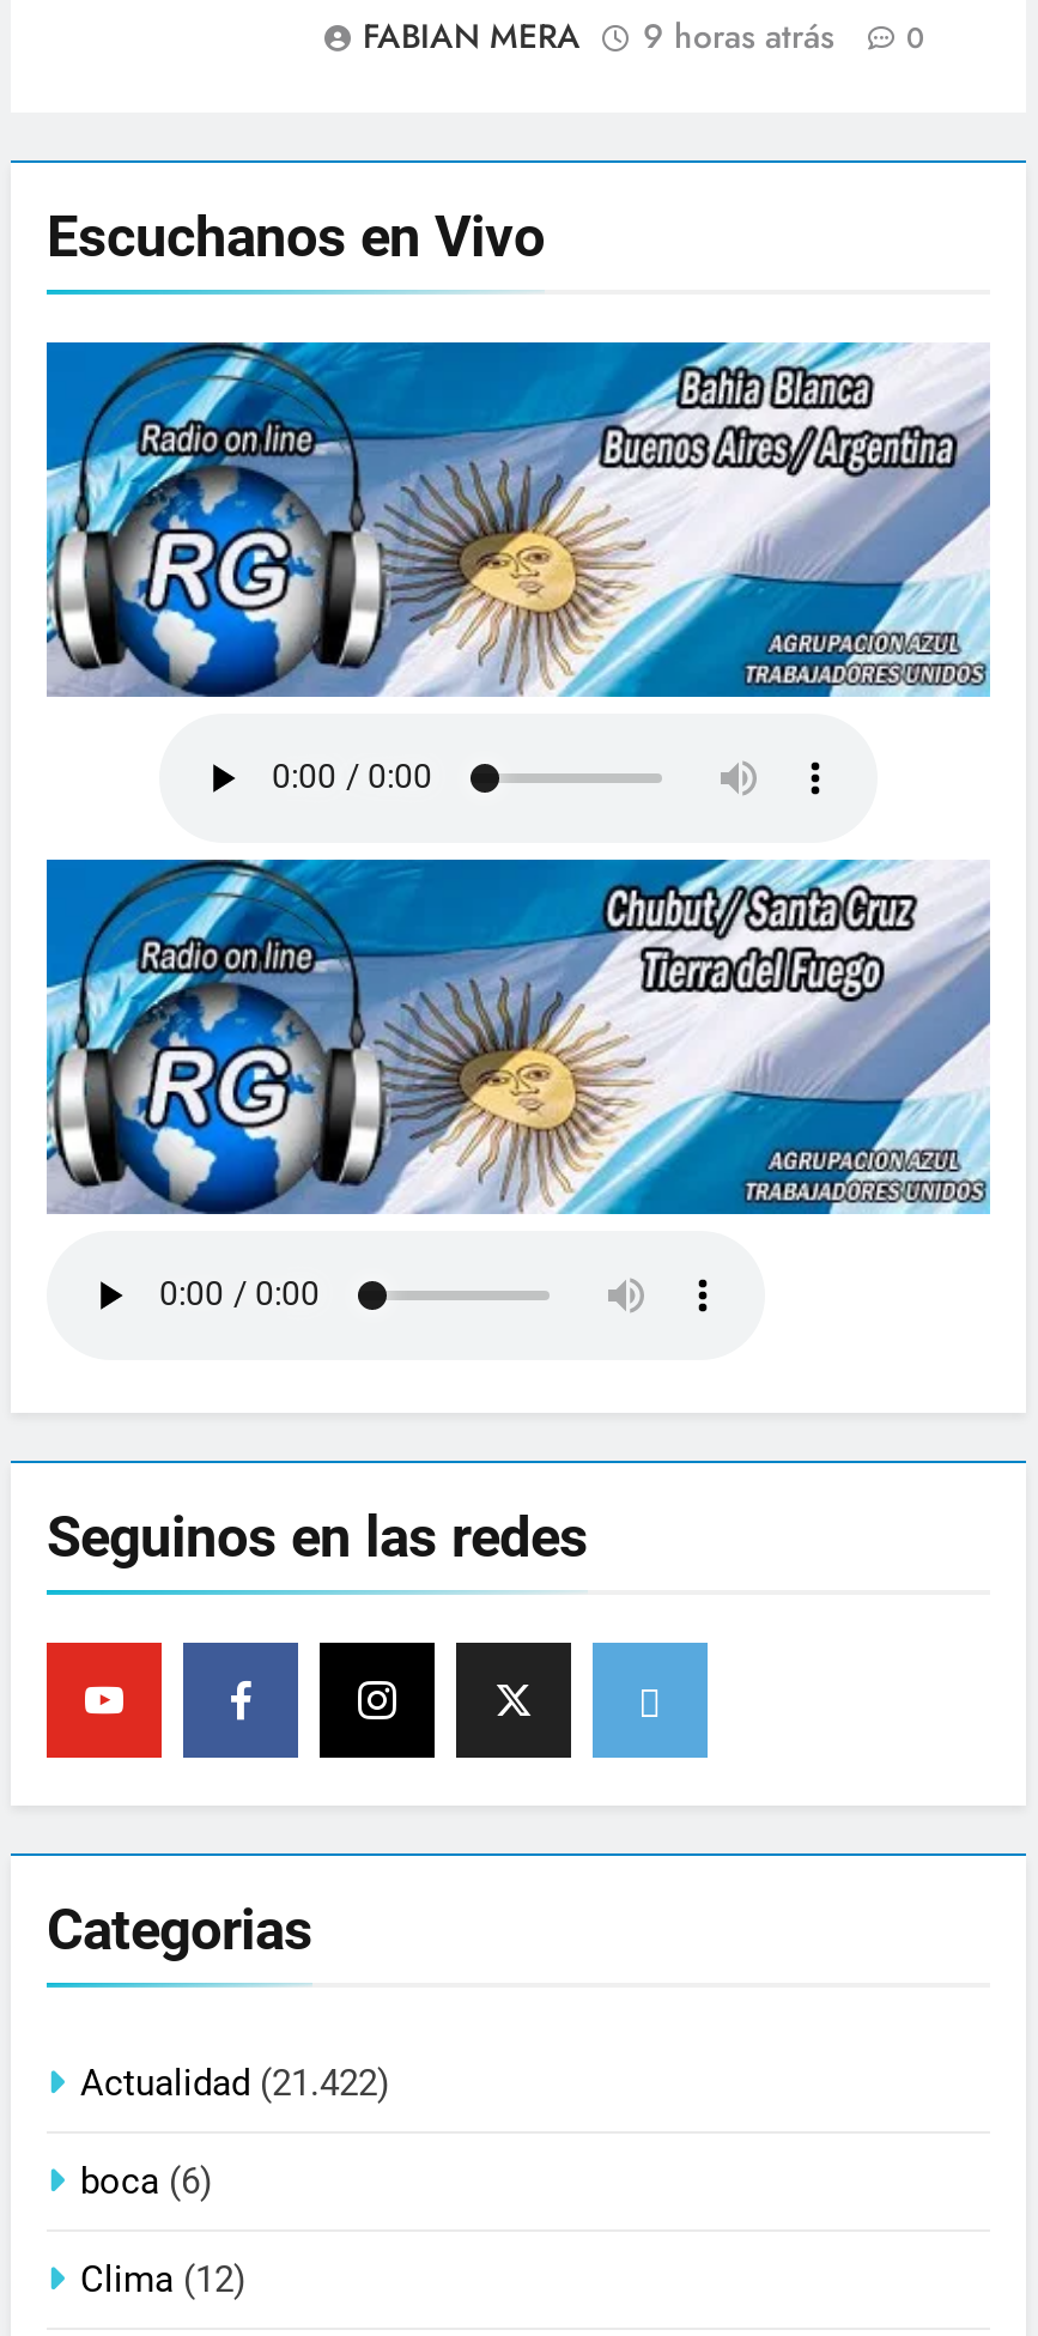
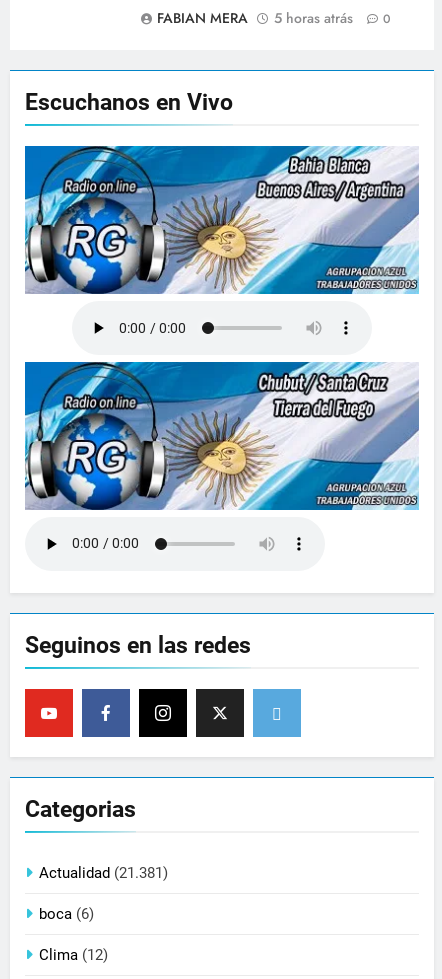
[363,13,925,61] FABIAN MERA 9 horas atrás 0 -> [157,8,391,28] FABIAN MERA 5 horas atrás 0
[80,2061,389,2104] Actualidad (21.422) -> [39,864,168,882] Actualidad (21.381)

